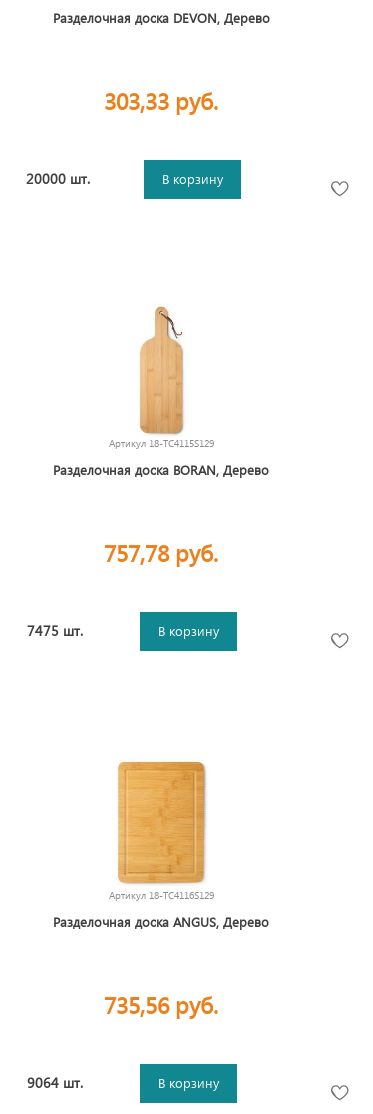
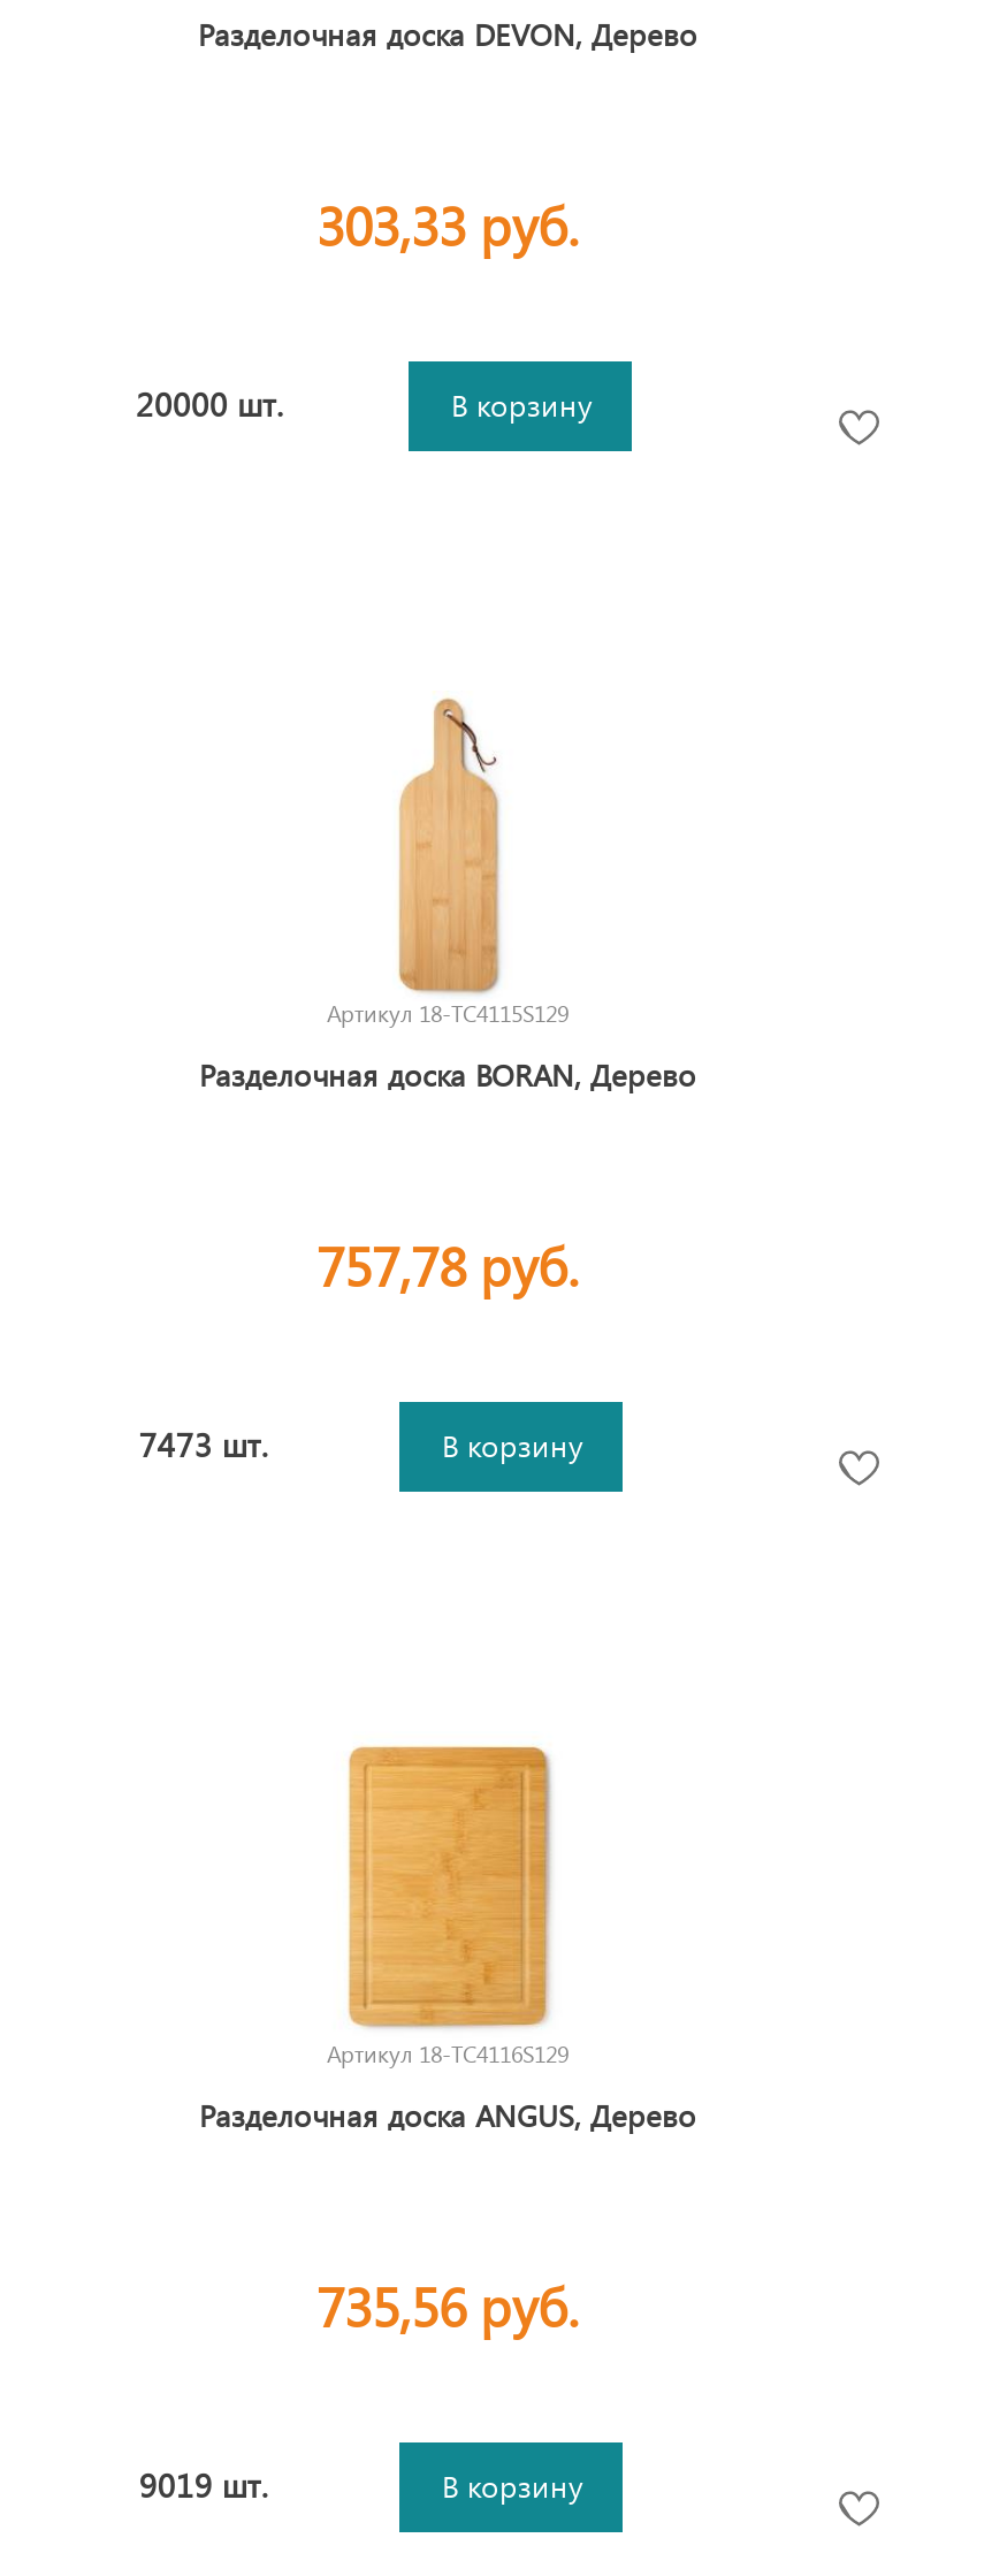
[27,621,83,640] 7475 шт. -> [139,1423,268,1466] 7473 шт.
[27,1073,83,1092] 9064 шт. -> [139,2463,268,2507] 9019 шт.

